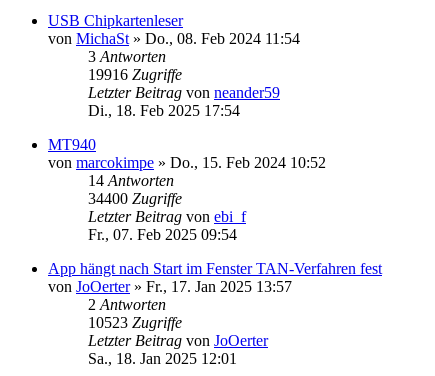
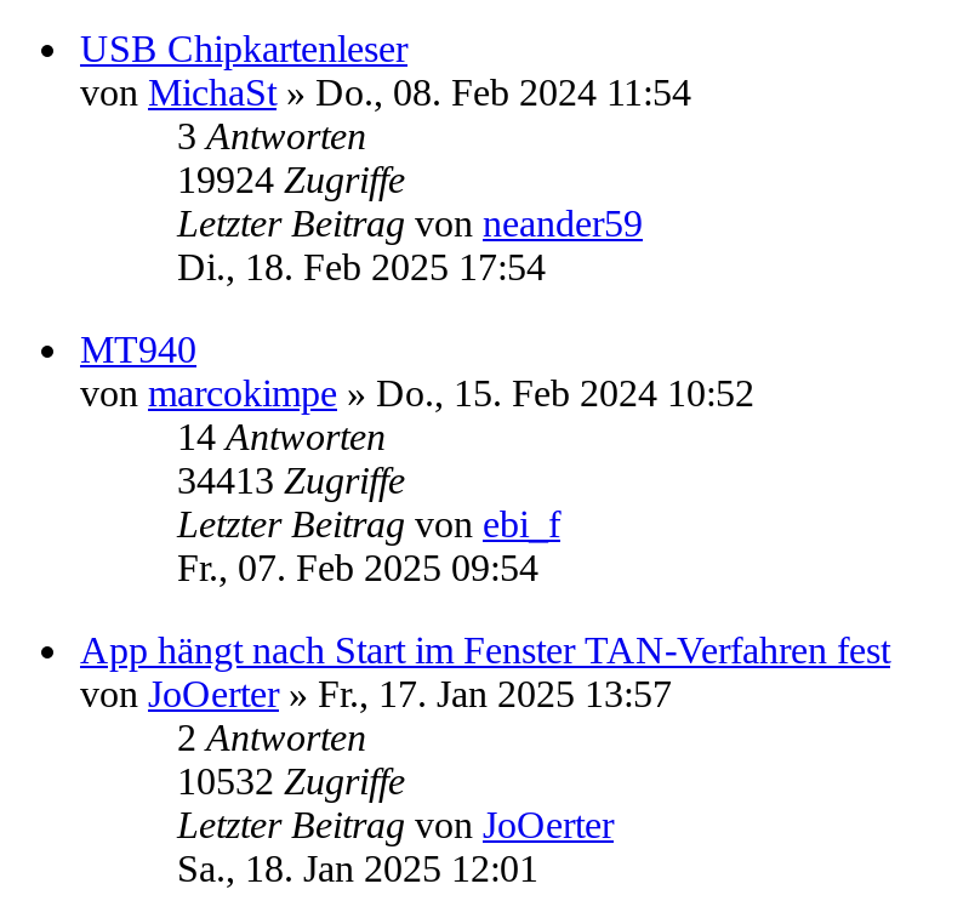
[88,66,182,83] 19916 Zugriffe -> [177,159,405,200] 19924 Zugriffe
[88,190,182,207] 34400 Zugriffe -> [177,459,405,501] 34413 Zugriffe
[88,314,182,331] 10523 Zugriffe -> [177,760,405,801] 10532 Zugriffe

